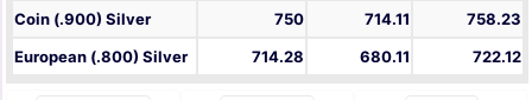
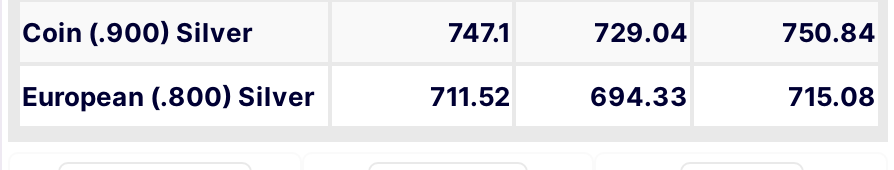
[274,10,304,29] 750 -> [448,17,510,49] 747.1
[365,10,410,29] 714.11 -> [594,17,688,49] 729.04
[467,10,521,29] 758.23 -> [782,17,876,49] 750.84
[252,48,304,66] 714.28 -> [430,81,510,113] 711.52
[360,48,410,66] 680.11 -> [590,81,688,113] 694.33
[473,48,521,66] 722.12 -> [788,81,876,113] 715.08

